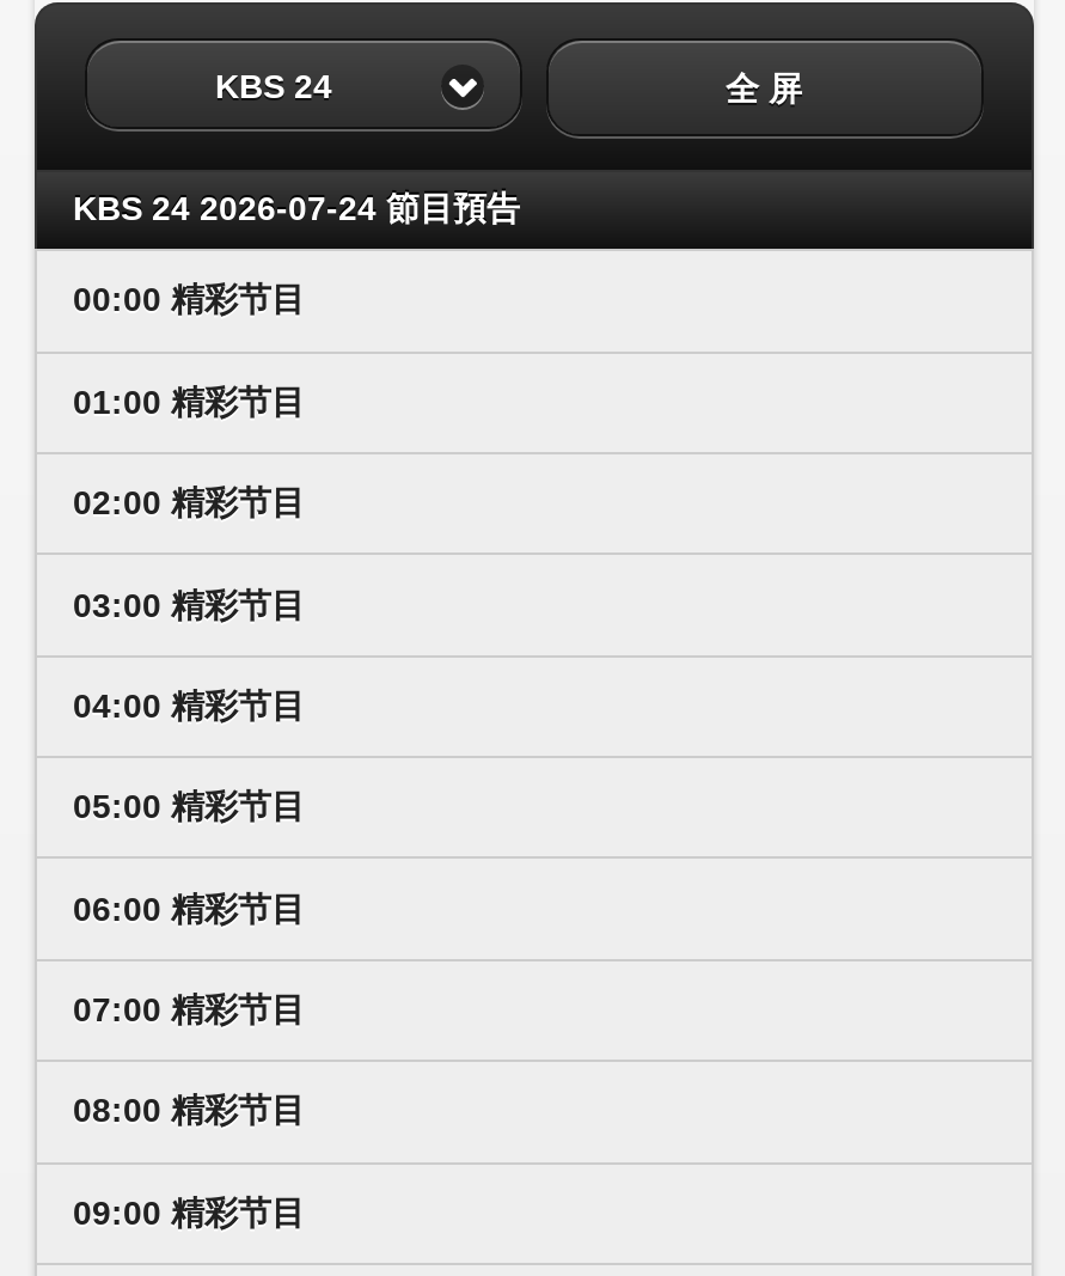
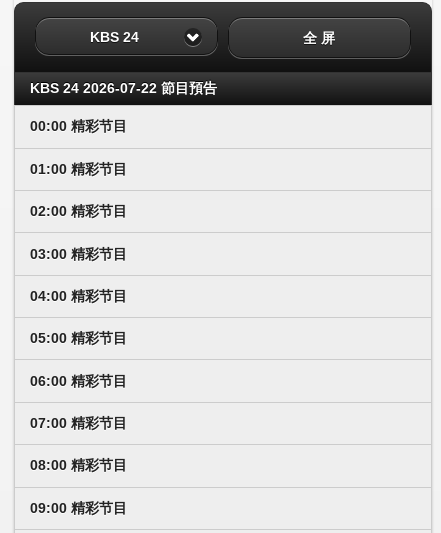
[73,189,520,228] KBS 24 2026-07-24 節目預告 -> [30,80,217,96] KBS 24 2026-07-22 節目預告

